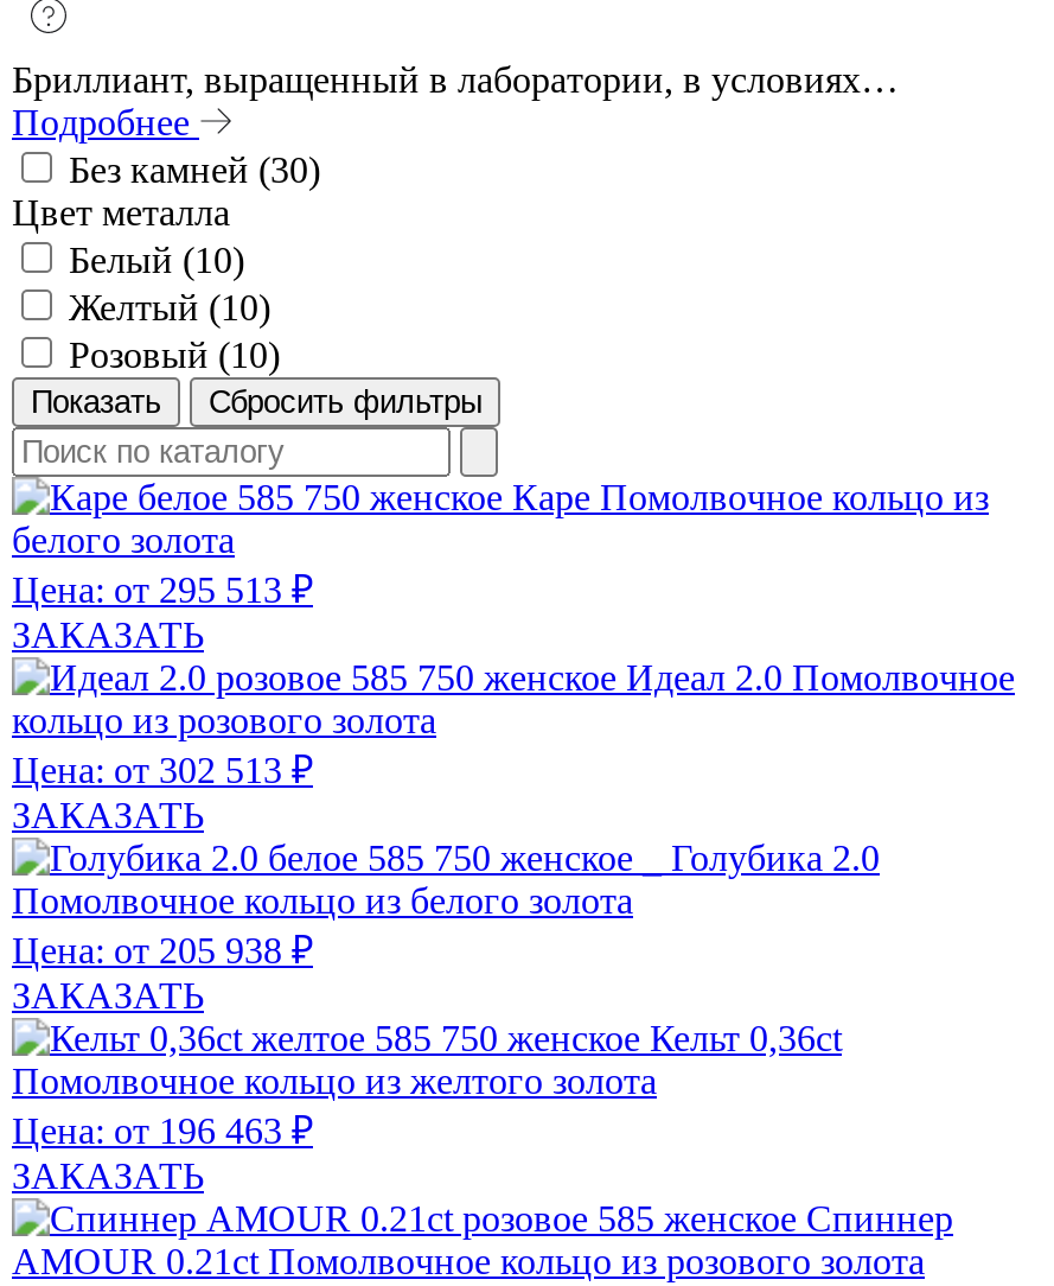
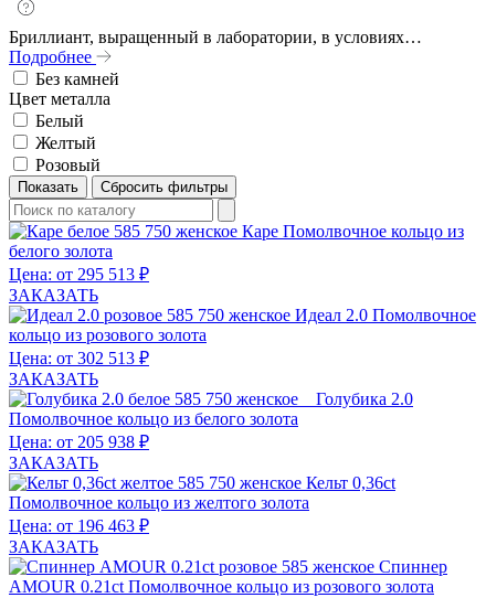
[69,149,320,189] Без камней (30) -> [35,69,119,88] Без камней
[69,239,280,374] Белый (10) | Желтый (10) | Розовый (10) -> [35,111,101,174] Белый | Желтый | Розовый

